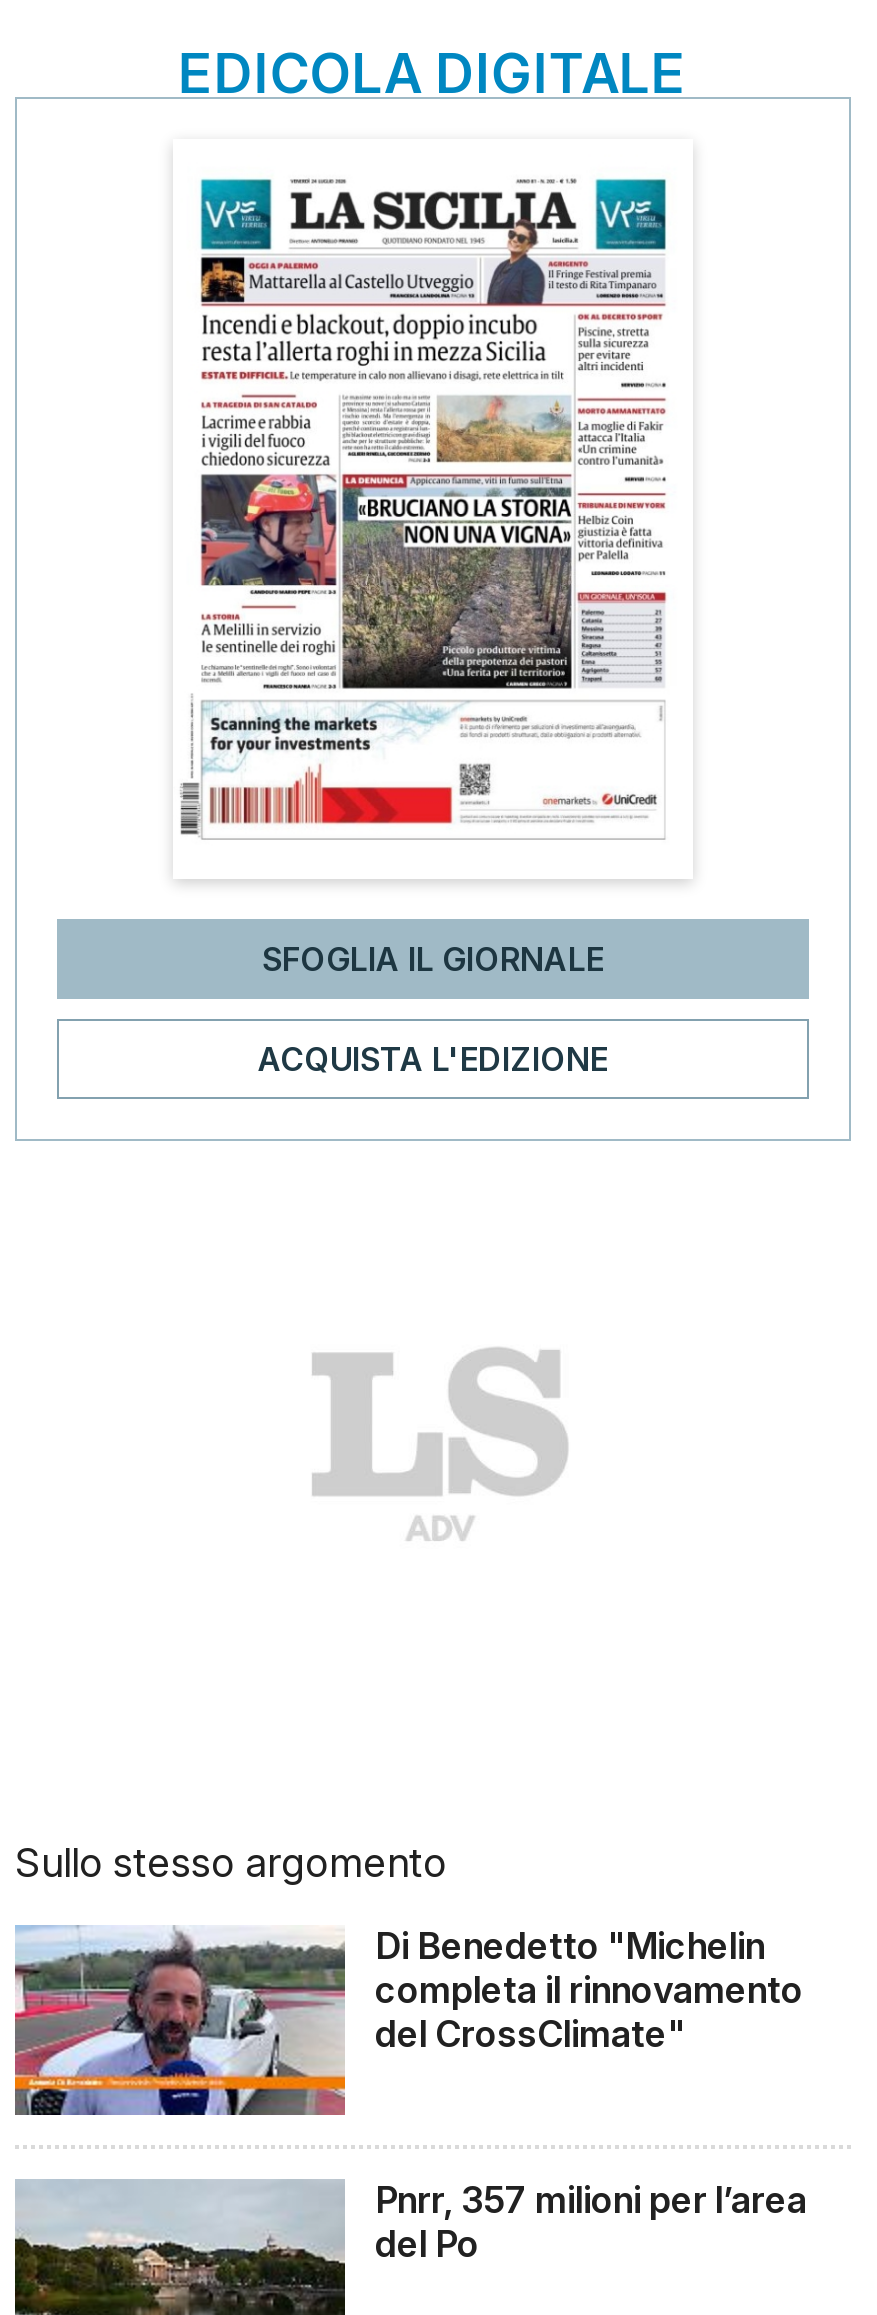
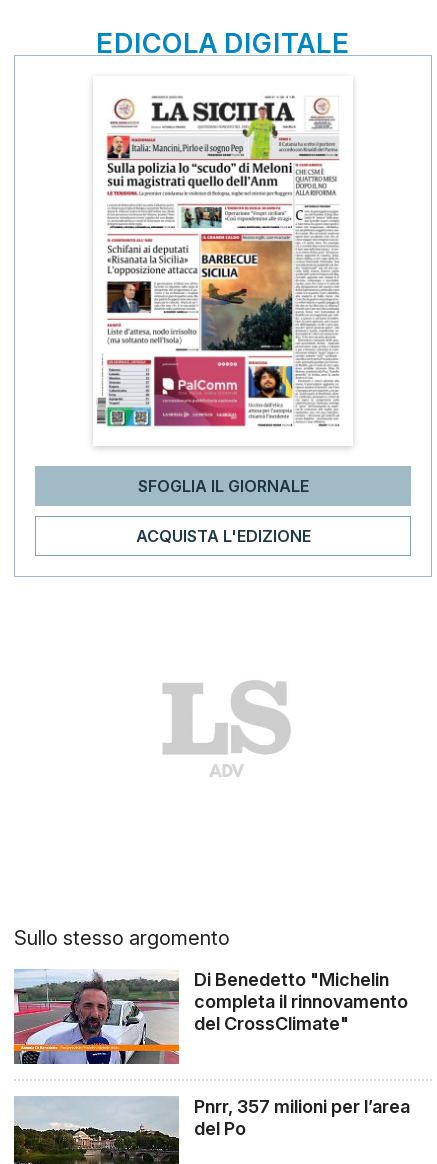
[187,177,667,839] [image] -> [99,96,339,427] [image]

